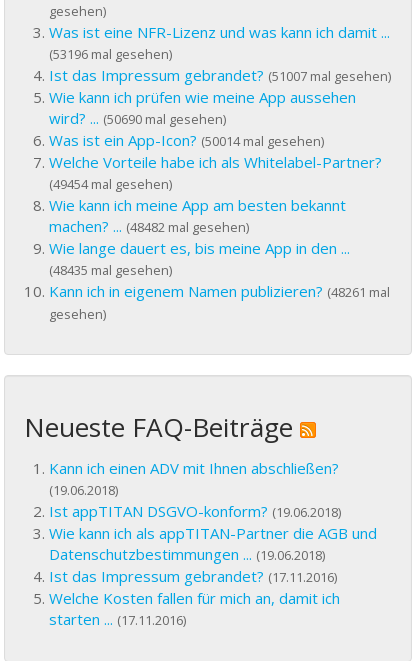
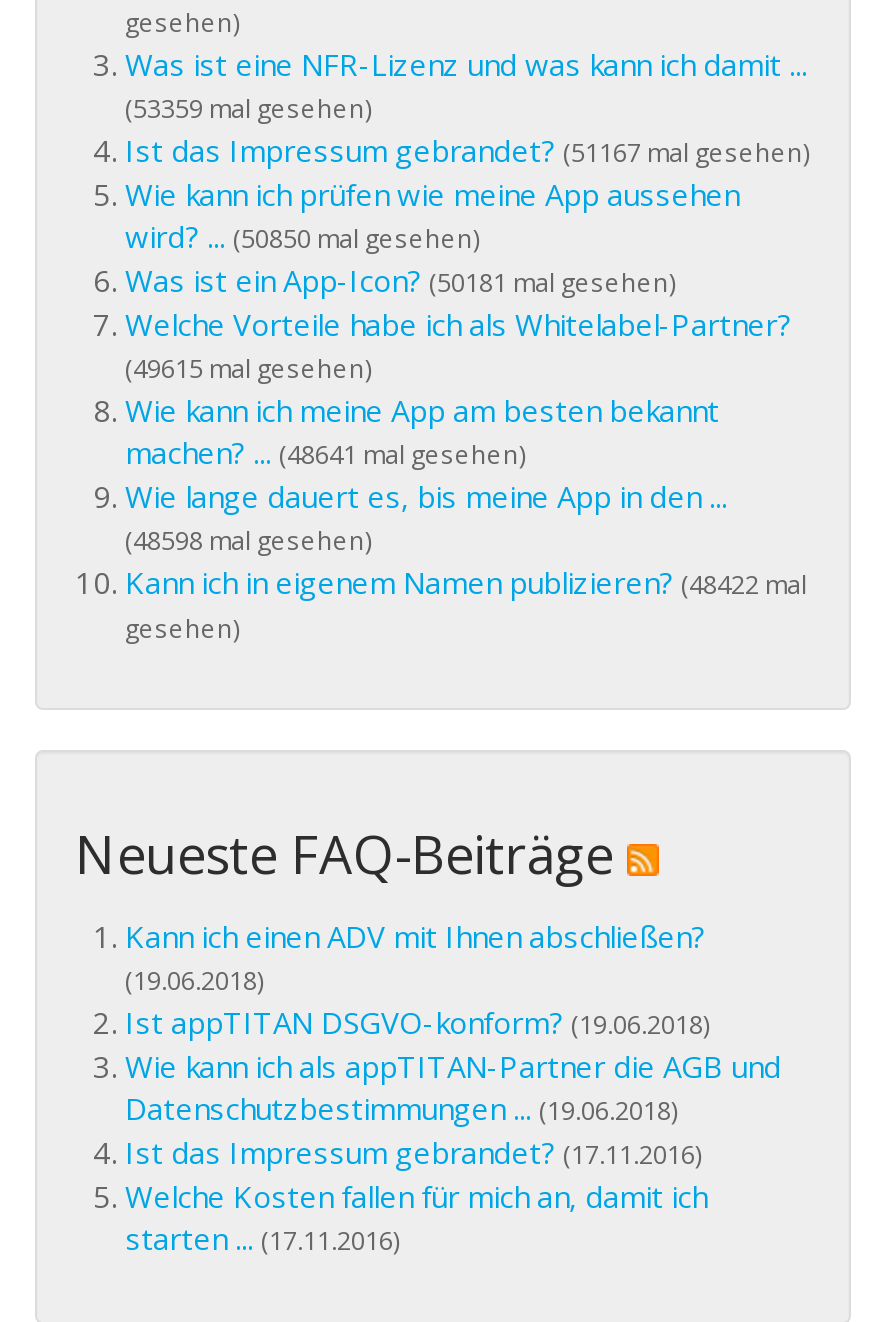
[49,45,172,63] (53196 mal gesehen) -> [125,90,371,126] (53359 mal gesehen)
[49,65,391,85] Ist das Impressum gebrandet? (51007 mal gesehen) -> [125,130,809,170] Ist das Impressum gebrandet? (51167 mal gesehen)
[49,108,226,128] wird? ... (50690 mal gesehen) -> [125,216,479,256] wird? ... (50850 mal gesehen)
[49,130,324,150] Was ist ein App-Icon? (50014 mal gesehen) -> [125,260,675,300] Was ist ein App-Icon? (50181 mal gesehen)
[49,175,172,193] (49454 mal gesehen) -> [125,350,371,386] (49615 mal gesehen)
[49,216,249,236] machen? ... (48482 mal gesehen) -> [125,432,525,472] machen? ... (48641 mal gesehen)
[49,261,172,279] (48435 mal gesehen) -> [125,522,371,558] (48598 mal gesehen)
[49,281,390,301] Kann ich in eigenem Namen publizieren? (48261 mal -> [125,562,807,602] Kann ich in eigenem Namen publizieren? (48422 mal

